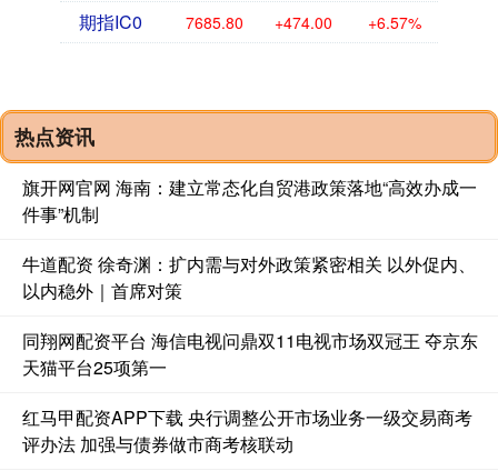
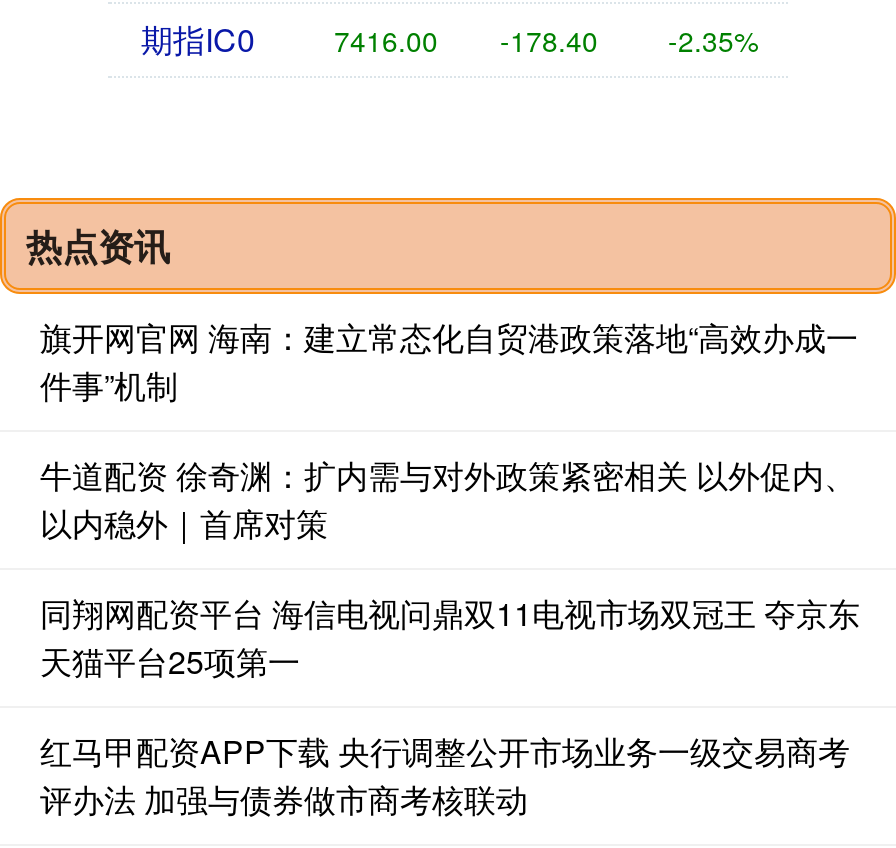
[186,11,243,34] 7685.80 -> [334,20,438,60] 7416.00
[275,11,332,34] +474.00 -> [500,20,598,60] -178.40
[368,11,421,34] +6.57% -> [668,20,758,60] -2.35%

